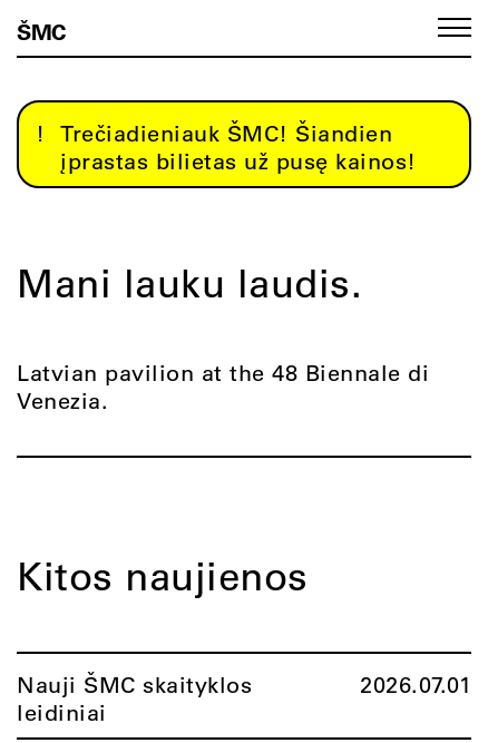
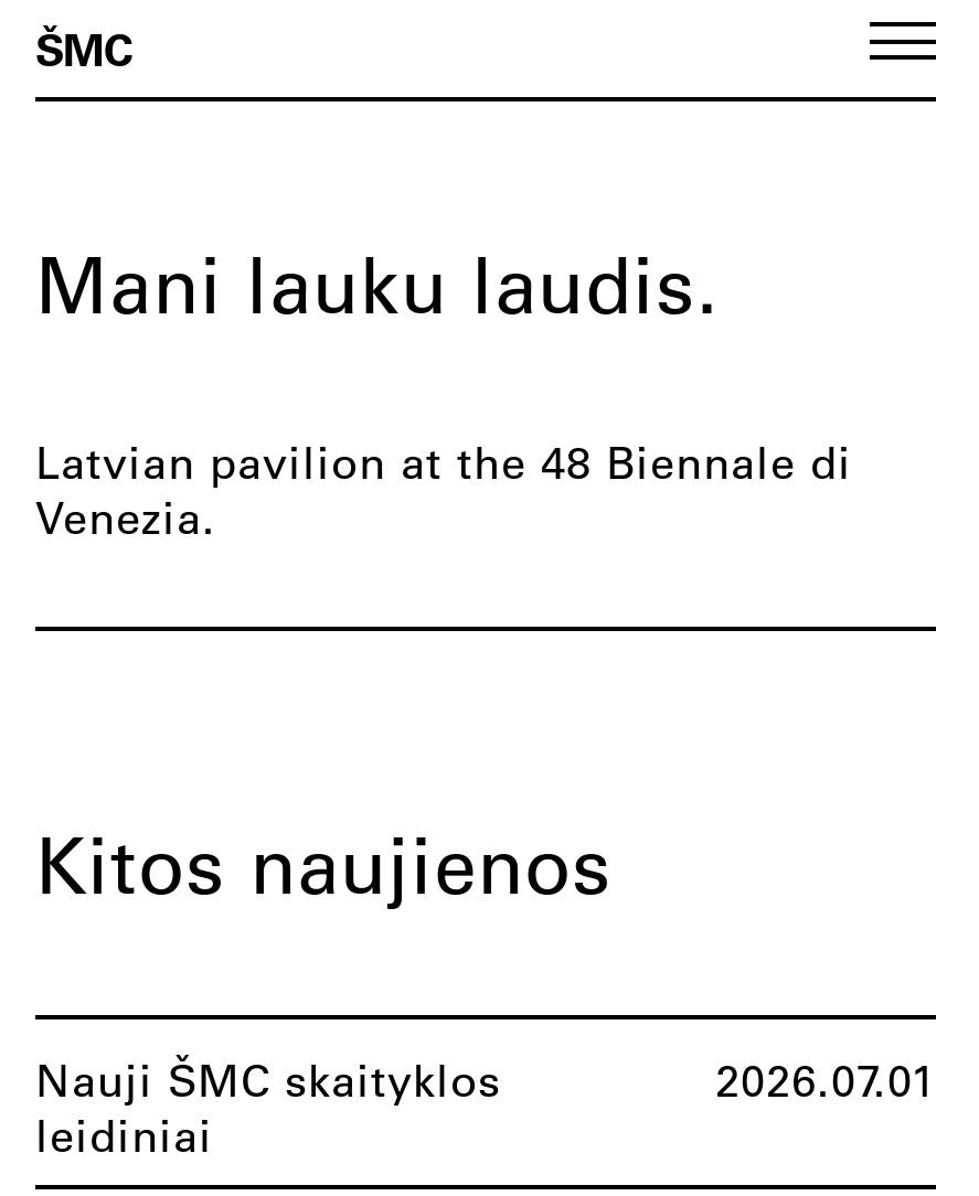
[60,119,416,175] Trečiadieniauk ŠMC! Šiandien | įprastas bilietas už pusę kainos! -> none

